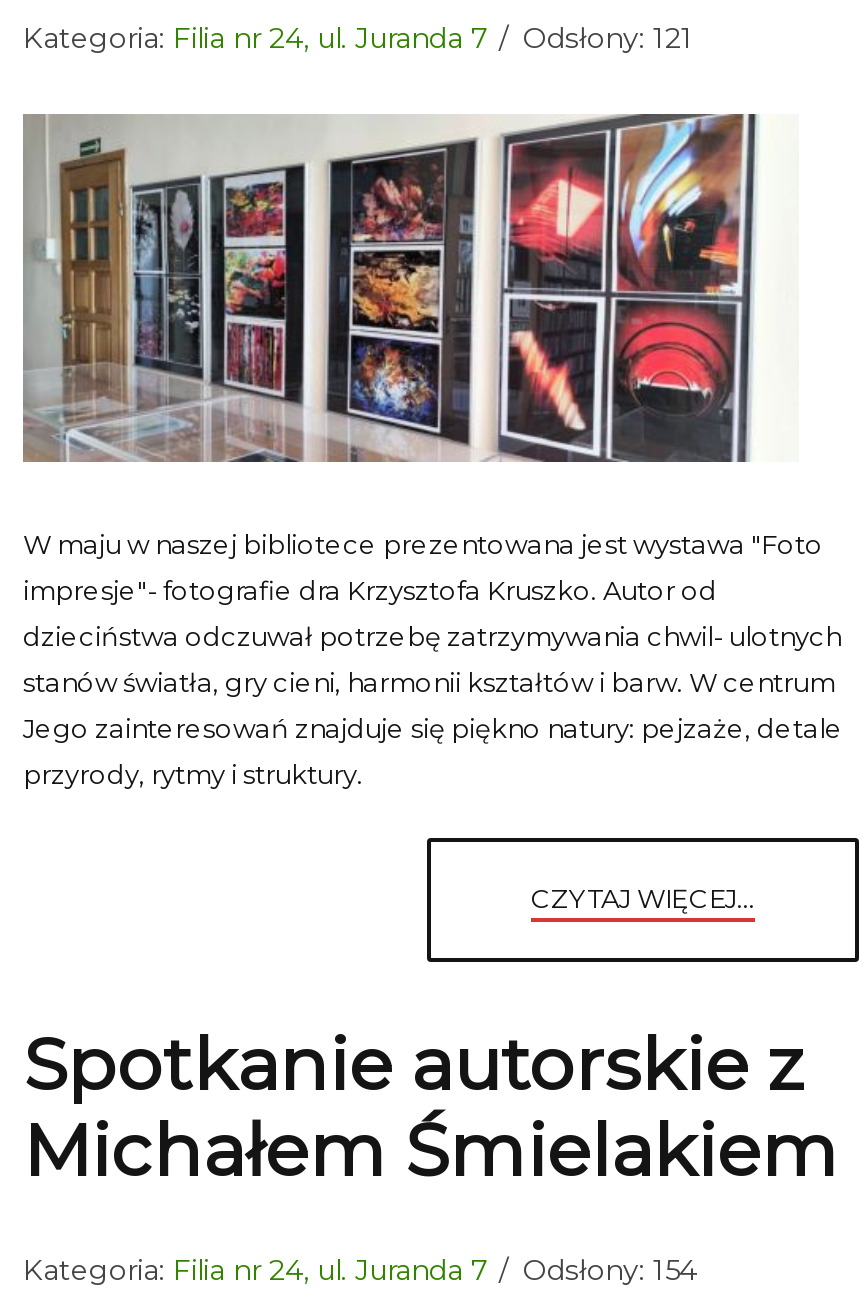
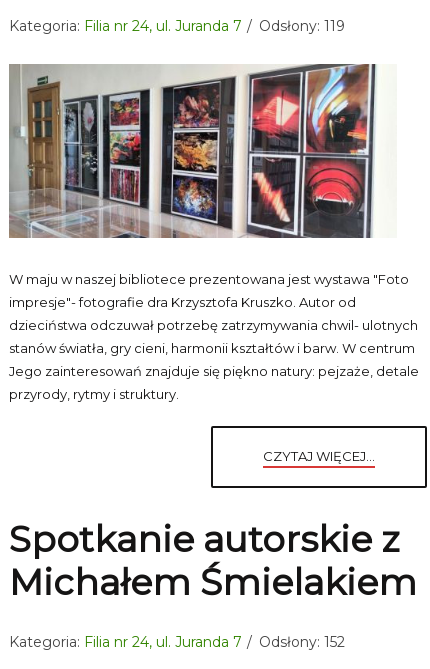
[23,20,693,56] Kategoria: Filia nr 24, ul. Juranda 7 Odsłony: 121 -> [9,17,345,35] Kategoria: Filia nr 24, ul. Juranda 7 Odsłony: 119
[23,1253,697,1289] Kategoria: Filia nr 24, ul. Juranda 7 Odsłony: 154 -> [9,633,345,651] Kategoria: Filia nr 24, ul. Juranda 7 Odsłony: 152

